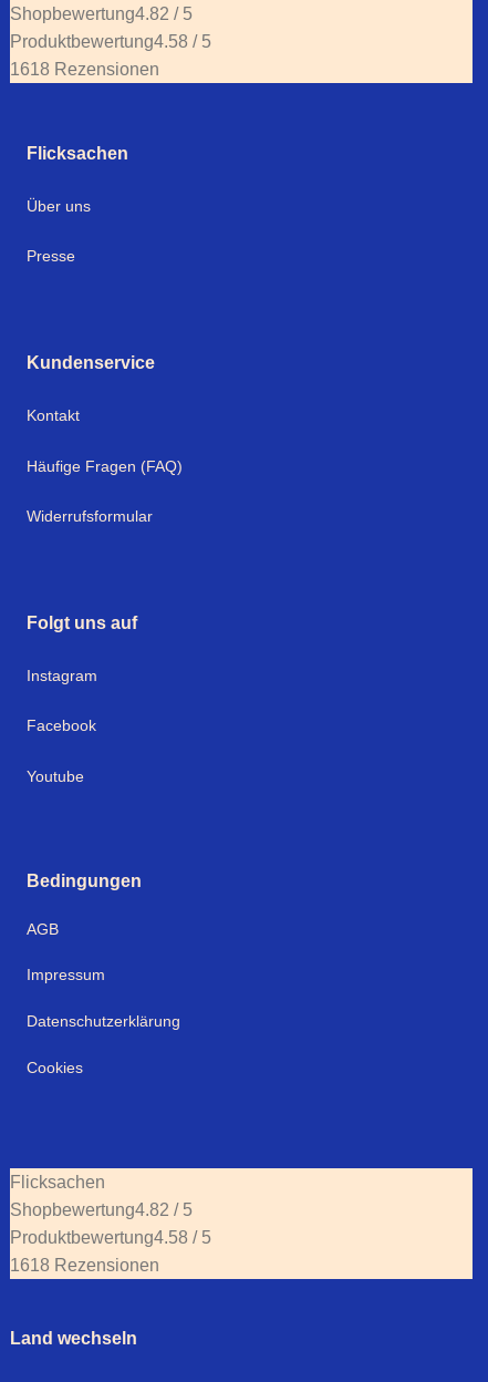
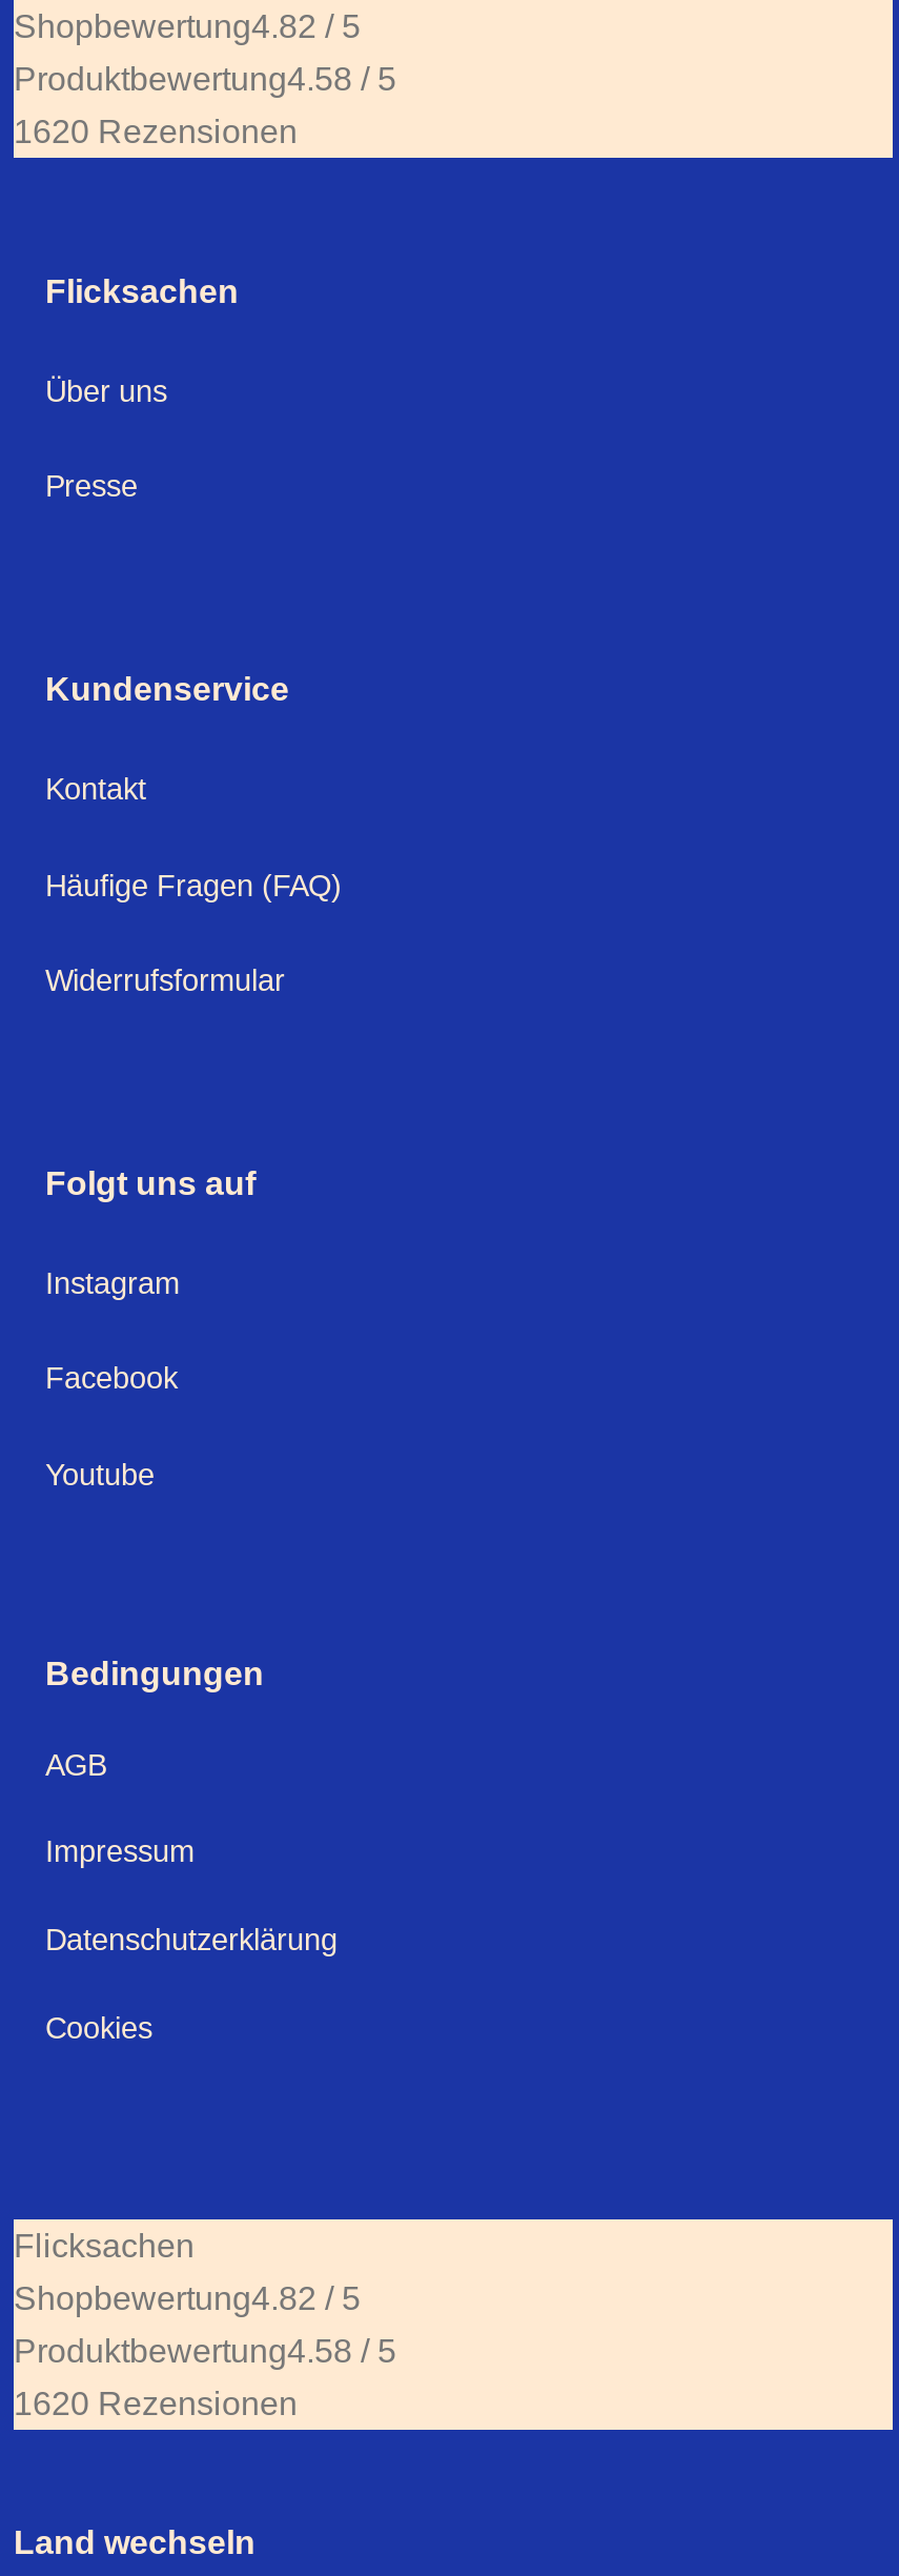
[10,60,159,79] 1618 Rezensionen -> [14,114,298,150] 1620 Rezensionen
[10,1256,159,1274] 1618 Rezensionen -> [14,2385,298,2421] 1620 Rezensionen

